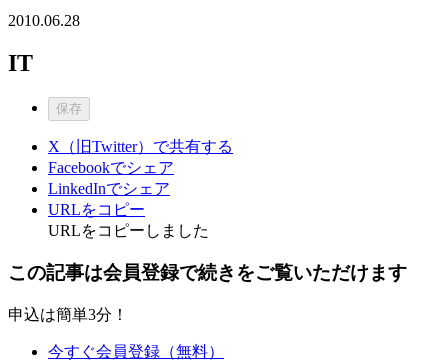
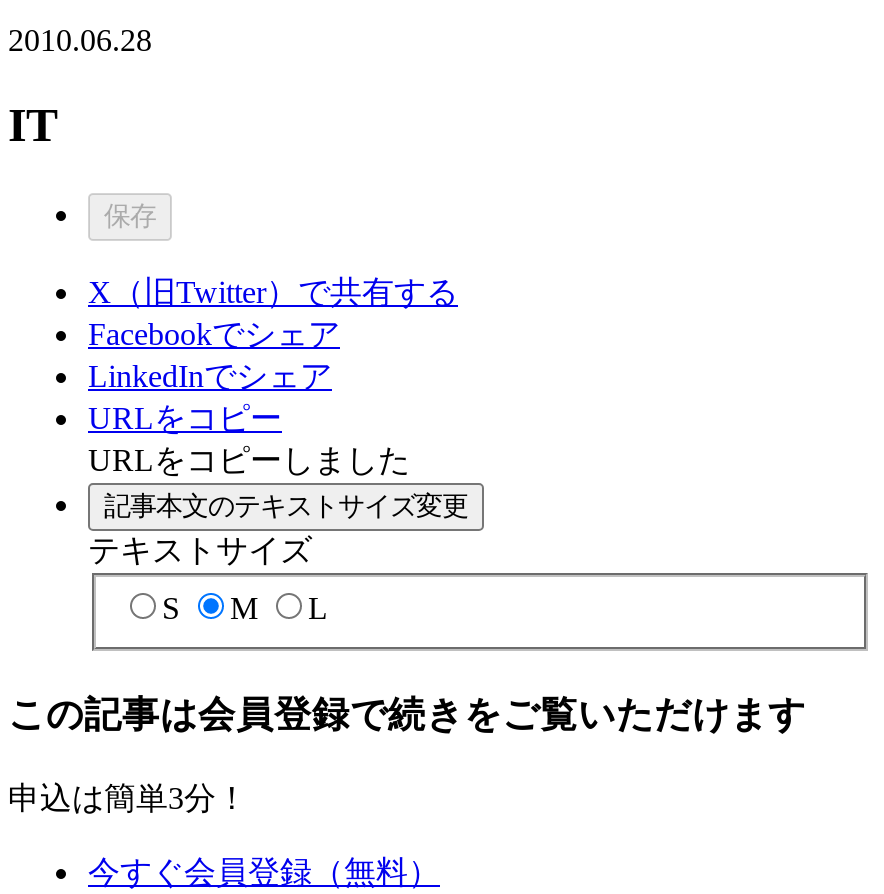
none -> [88,490,468,625] 記事本文のテキストサイズ変更 | テキストサイズ | S | M | L

